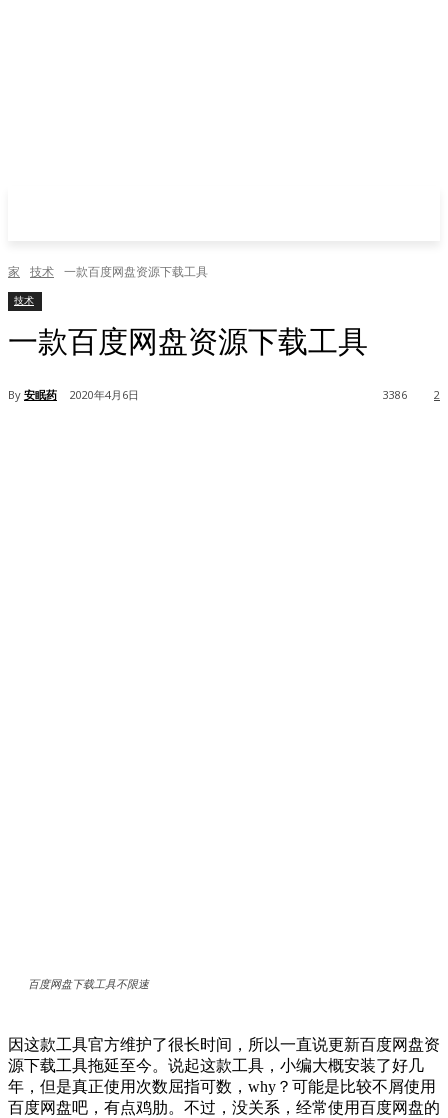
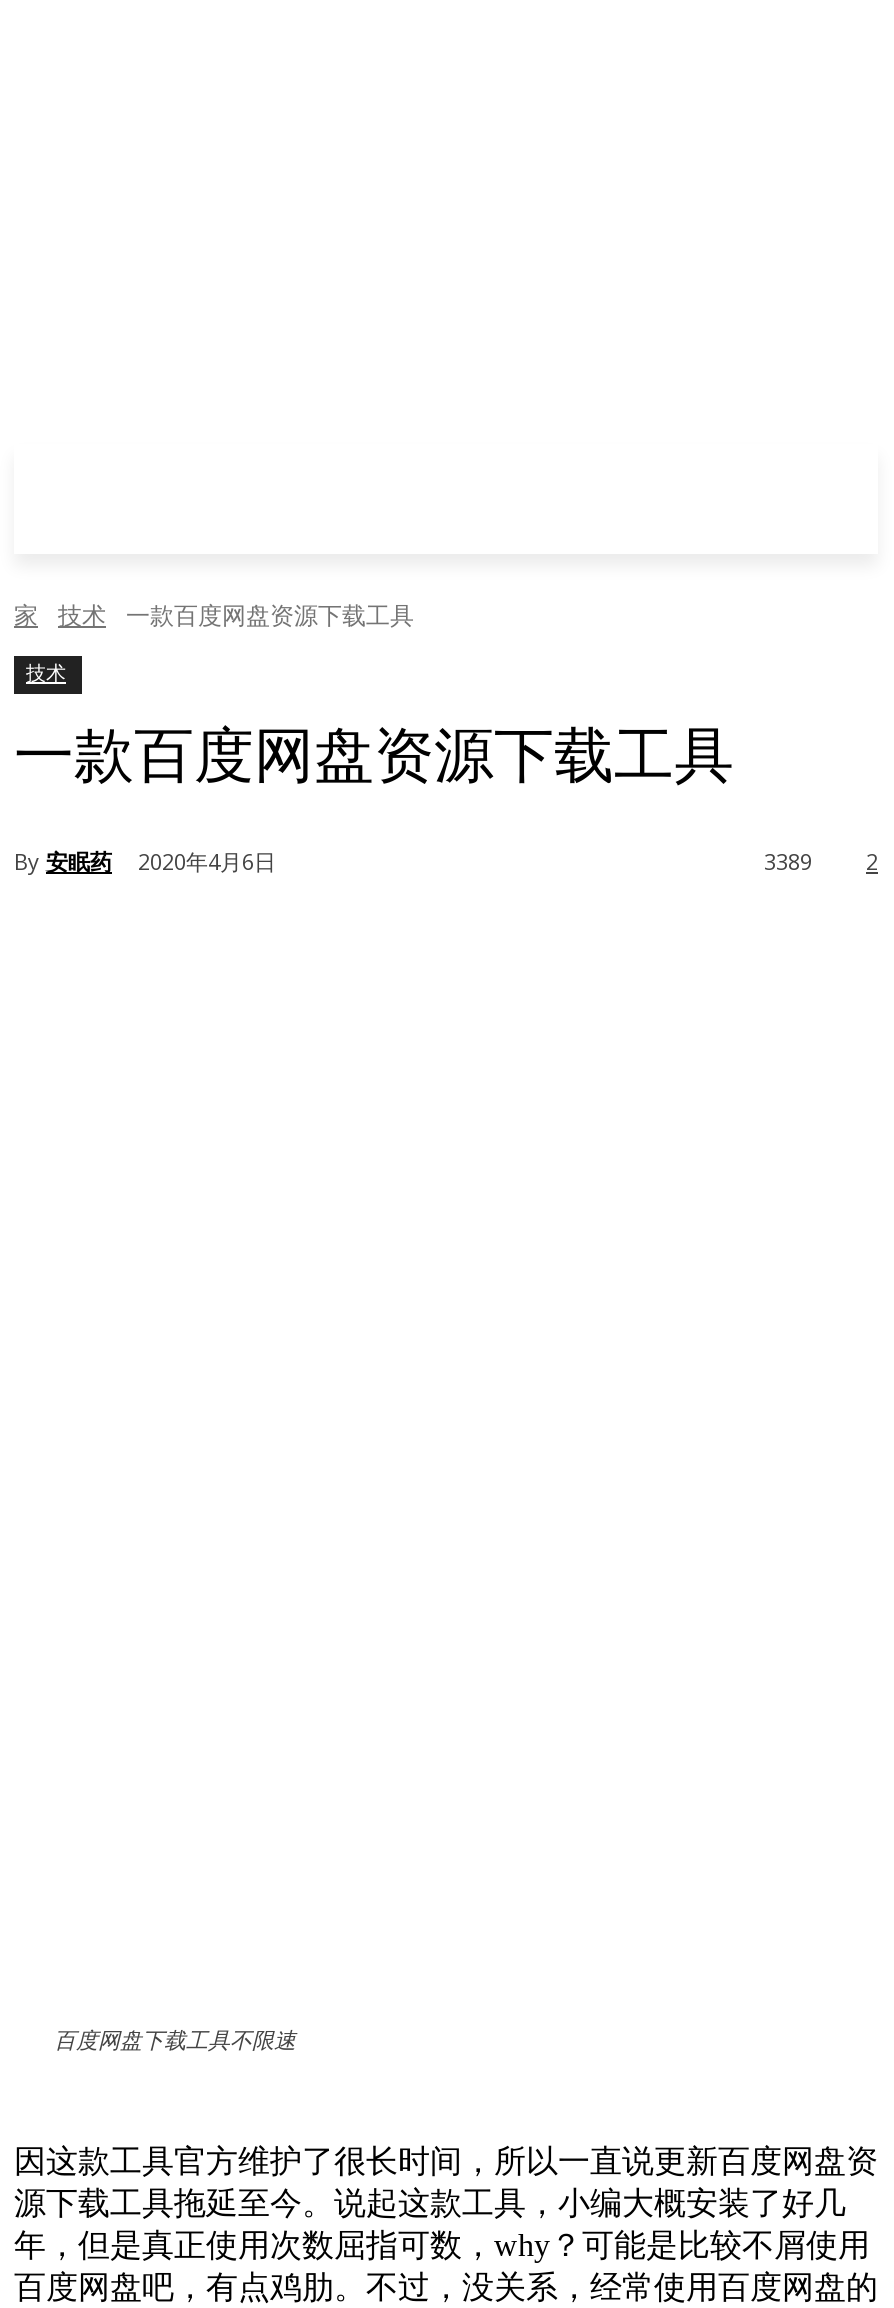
[383,387,440,402] 3386 2 -> [764,846,878,876] 3389 2

